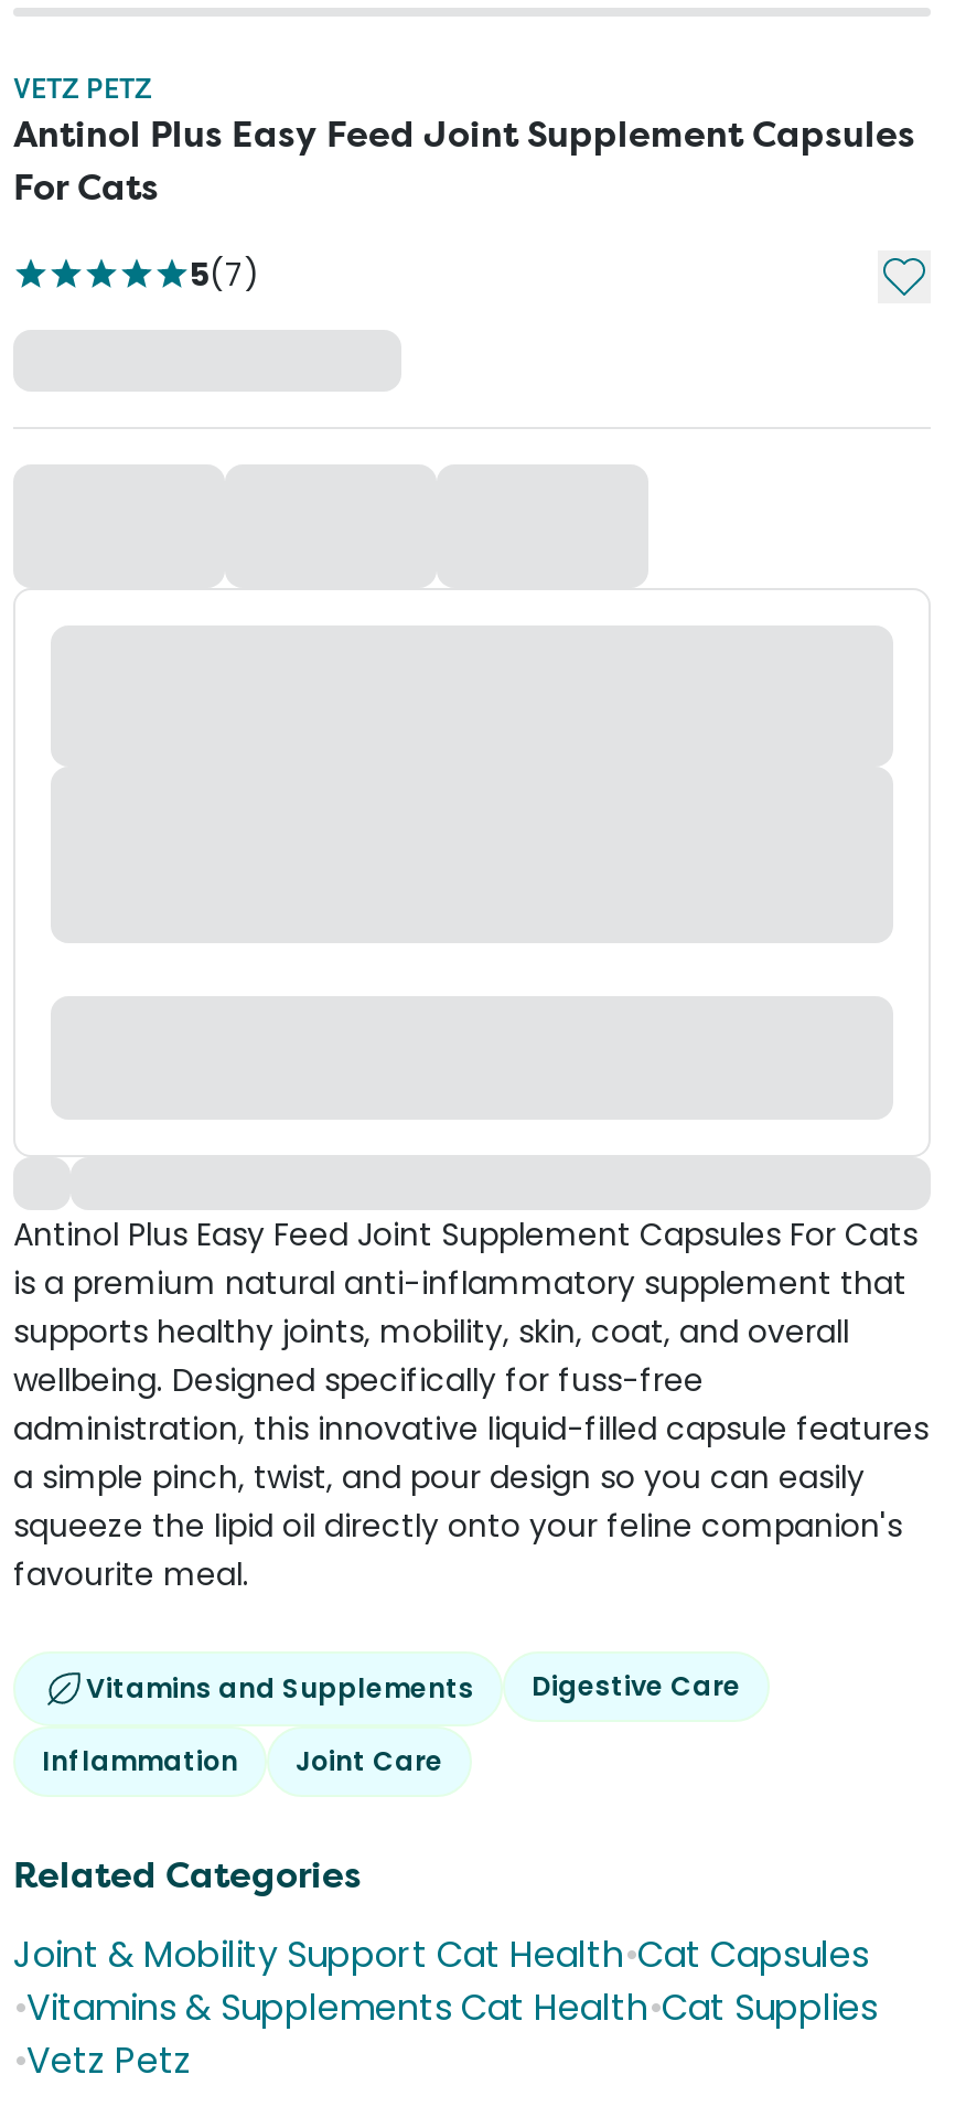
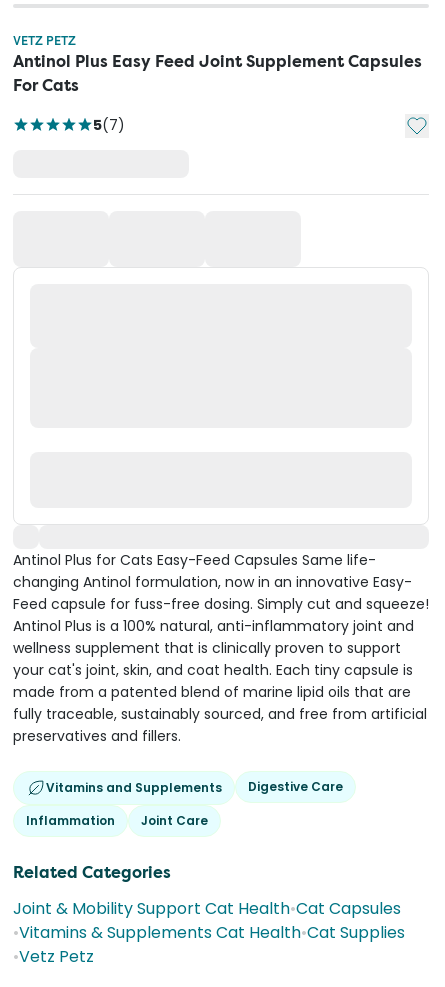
[13,1212,929,1596] Antinol Plus Easy Feed Joint Supplement Capsules For Cats | is a premium natural anti-inflammatory supplement that | supports healthy joints, mobility, skin, coat, and overall | wellbeing. Designed specifically for fuss-free | administration, this innovative liquid-filled capsule features | a simple pinch, twist, and pour design so you can easily | squeeze the lipid oil directly onto your feline companion's | favourite meal. -> [13,550,429,746] Antinol Plus for Cats Easy-Feed Capsules Same life- | changing Antinol formulation, now in an innovative Easy- | Feed capsule for fuss-free dosing. Simply cut and squeeze! | Antinol Plus is a 100% natural, anti-inflammatory joint and | wellness supplement that is clinically proven to support | your cat's joint, skin, and coat health. Each tiny capsule is | made from a patented blend of marine lipid oils that are | fully traceable, sustainably sourced, and free from artificial | preservatives and fillers.

